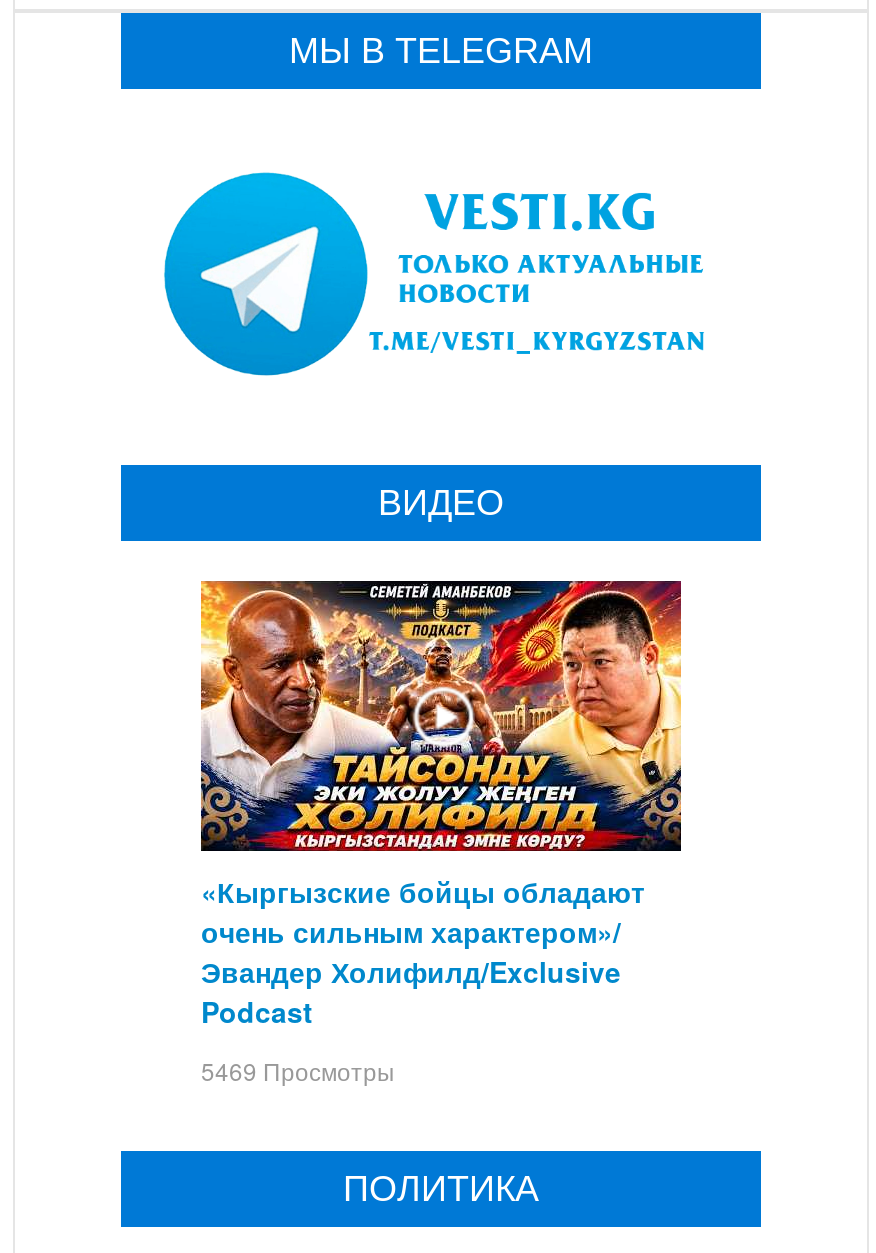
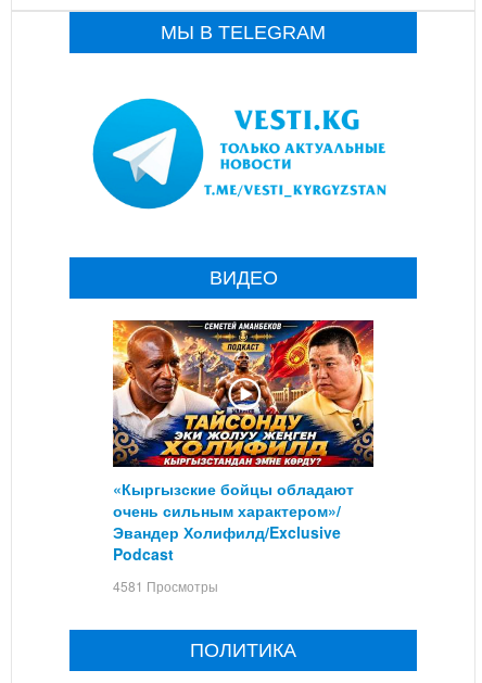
[201,1053,395,1087] 5469 Просмотры -> [113,576,218,595] 4581 Просмотры

